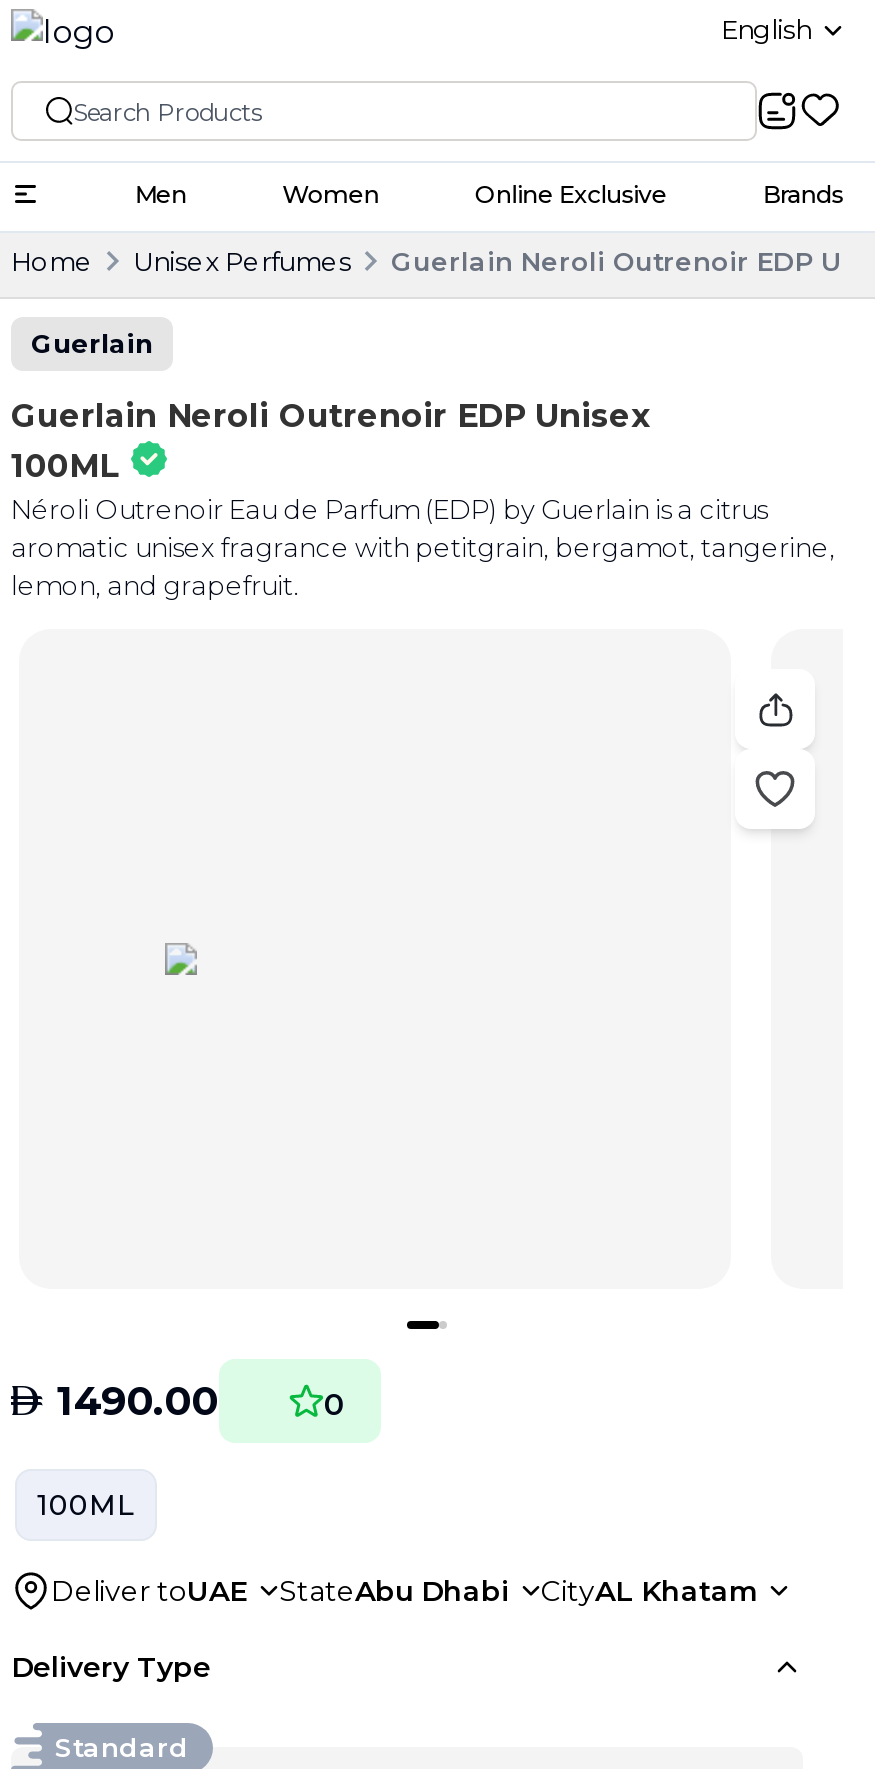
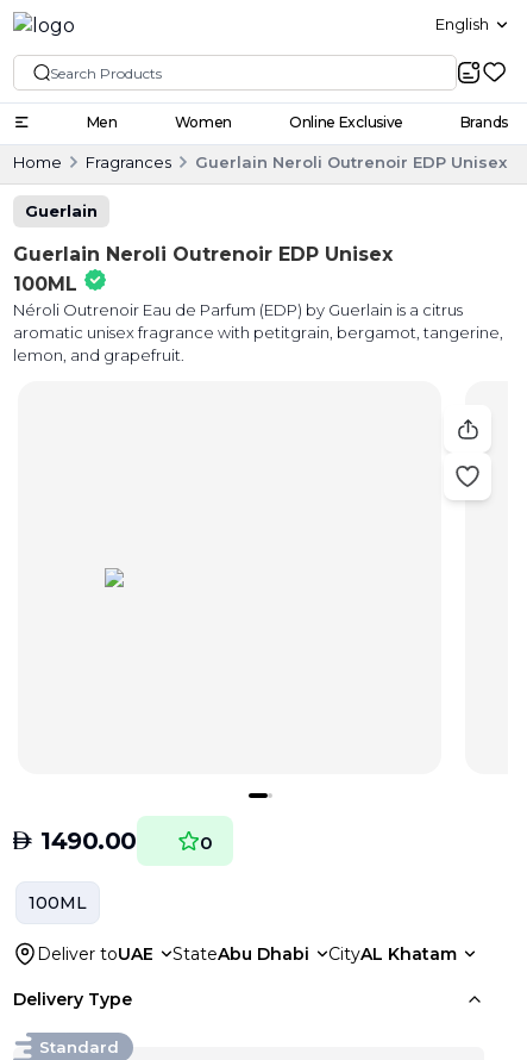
[133,244,351,276] Unisex Perfumes -> [86,152,171,171] Fragrances

